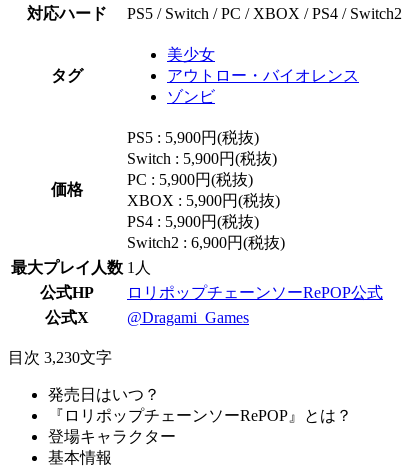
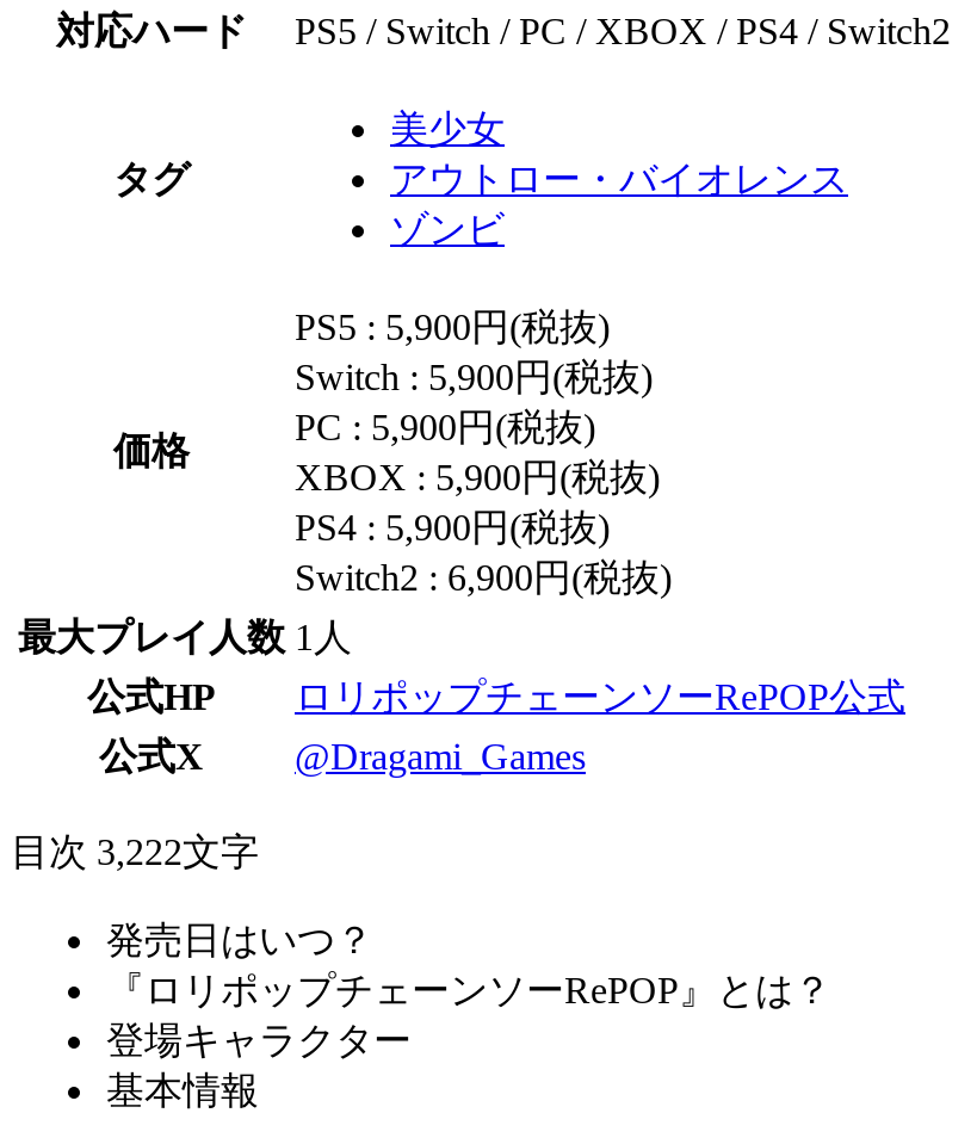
[8,349,112,366] 目次 3,230文字 -> [11,831,259,872] 目次 3,222文字

